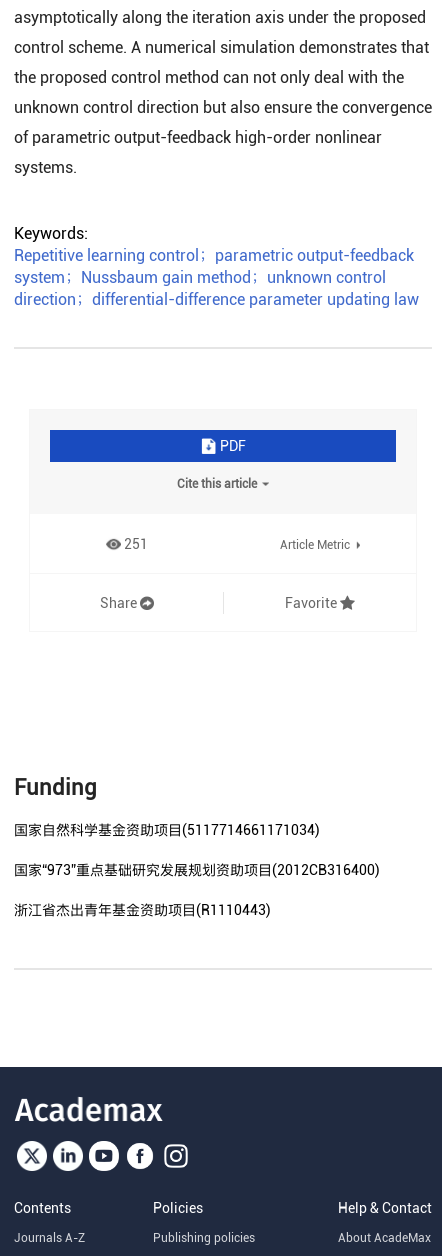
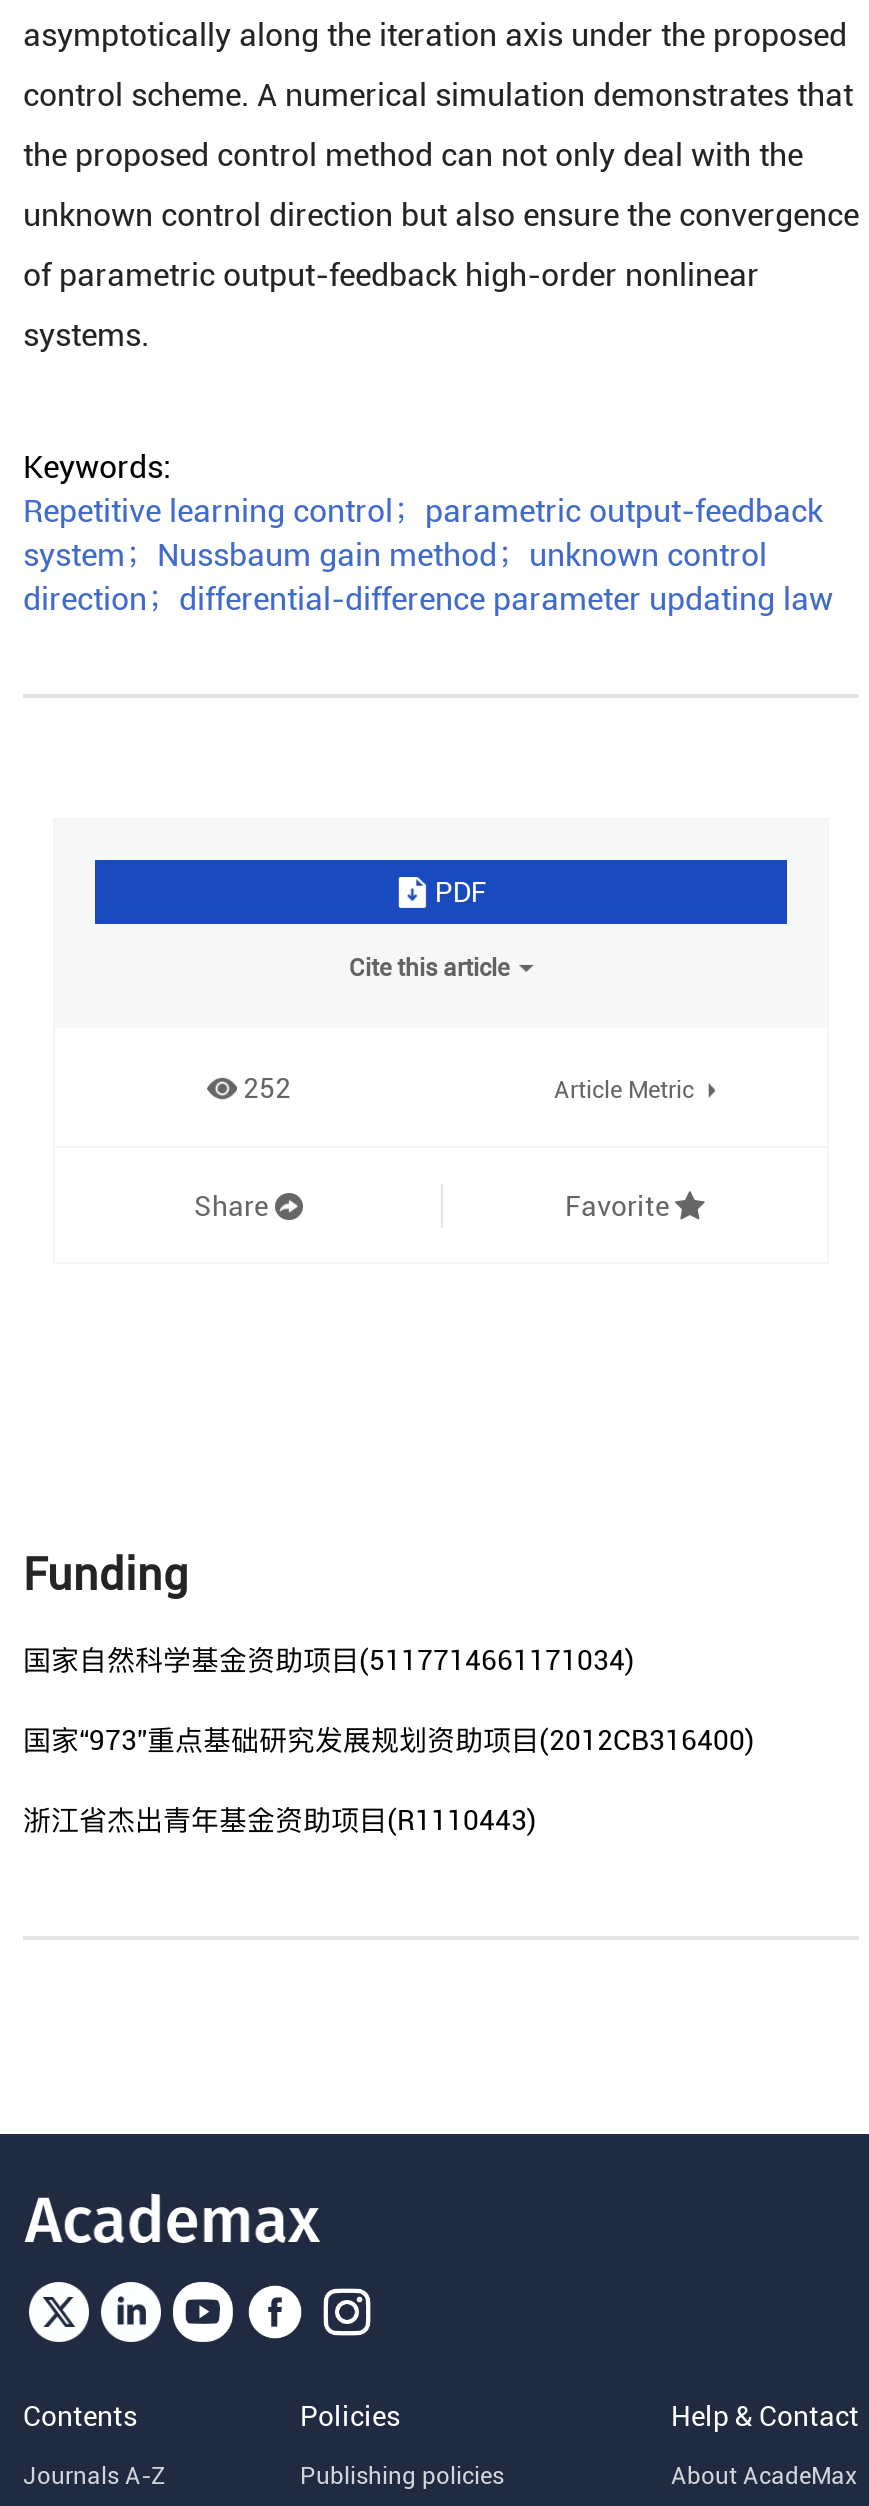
[124,536,148,552] 251 -> [243,1072,291,1104] 252

